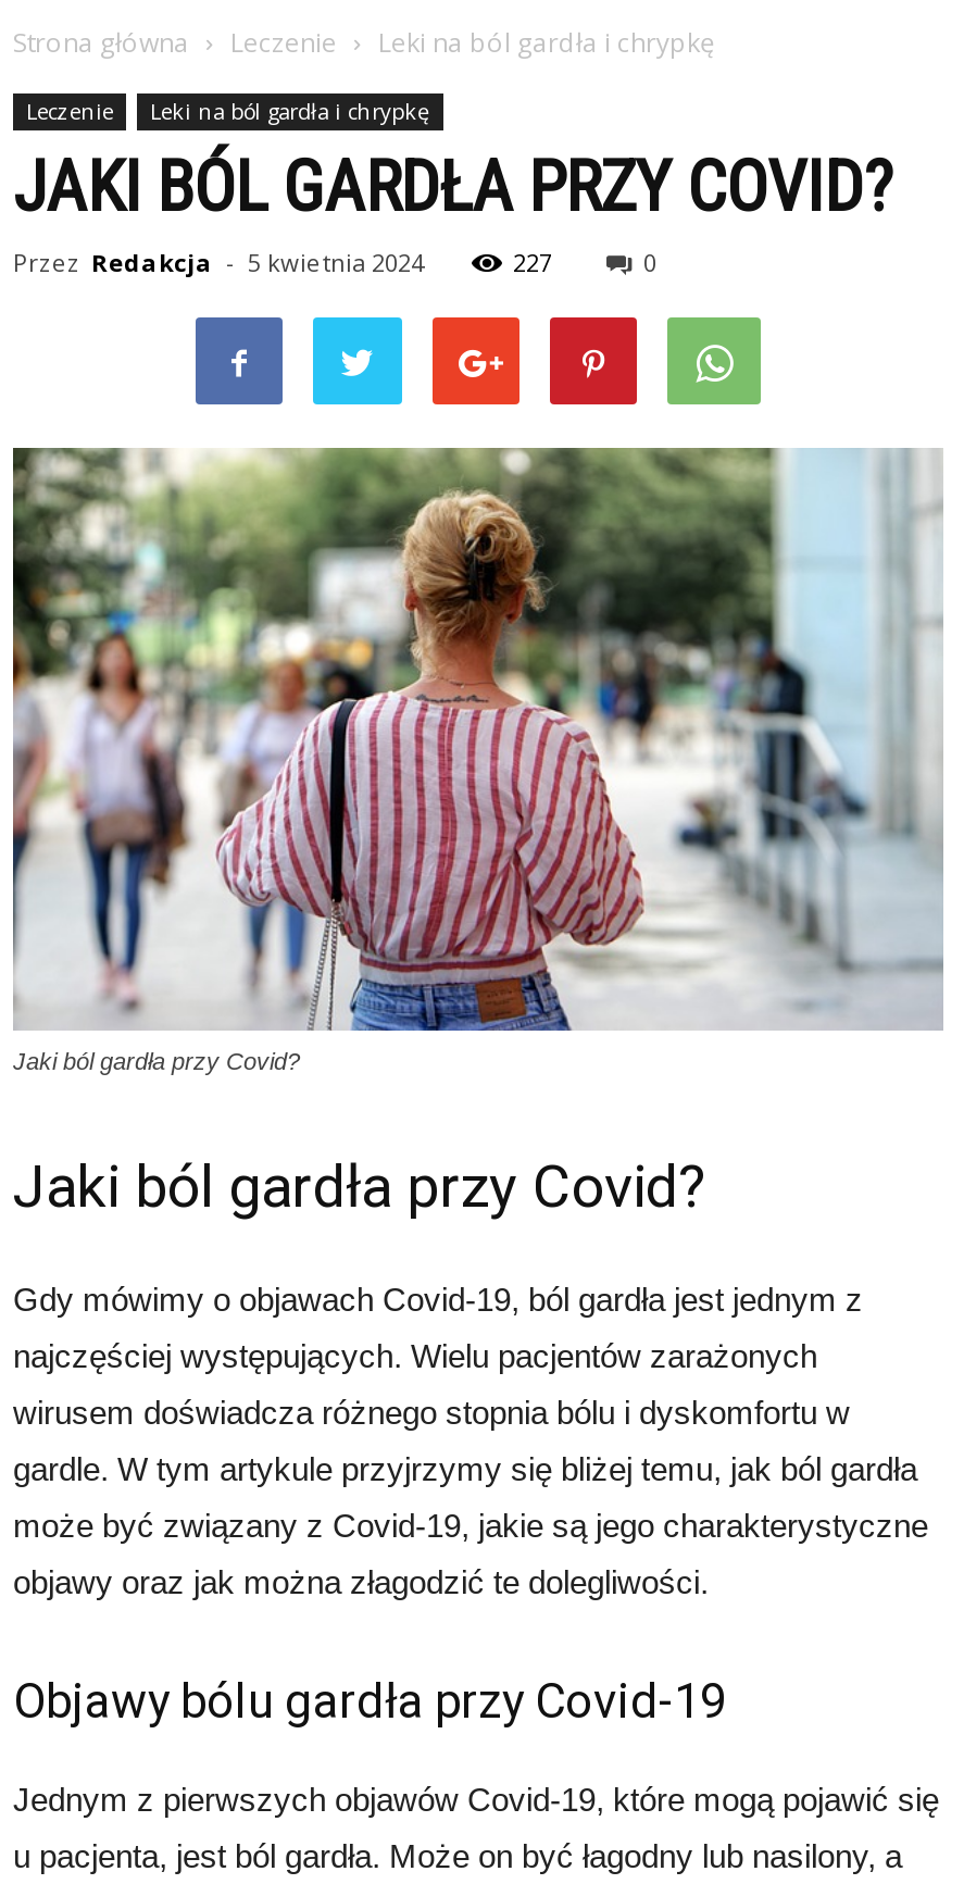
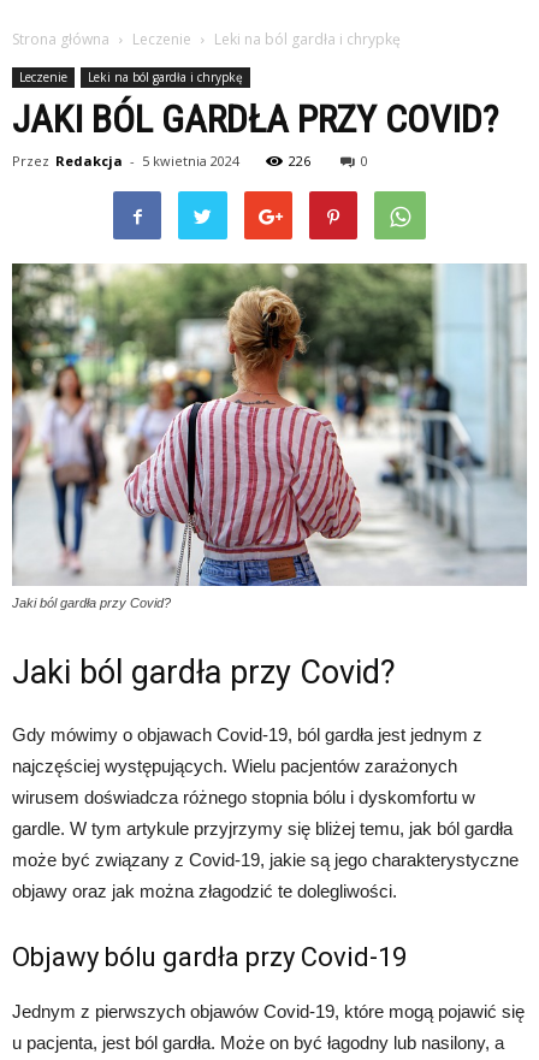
[513,246,552,278] 227 -> [289,152,310,170] 226

